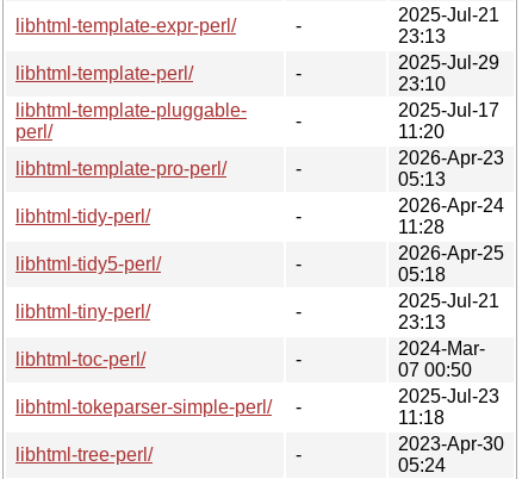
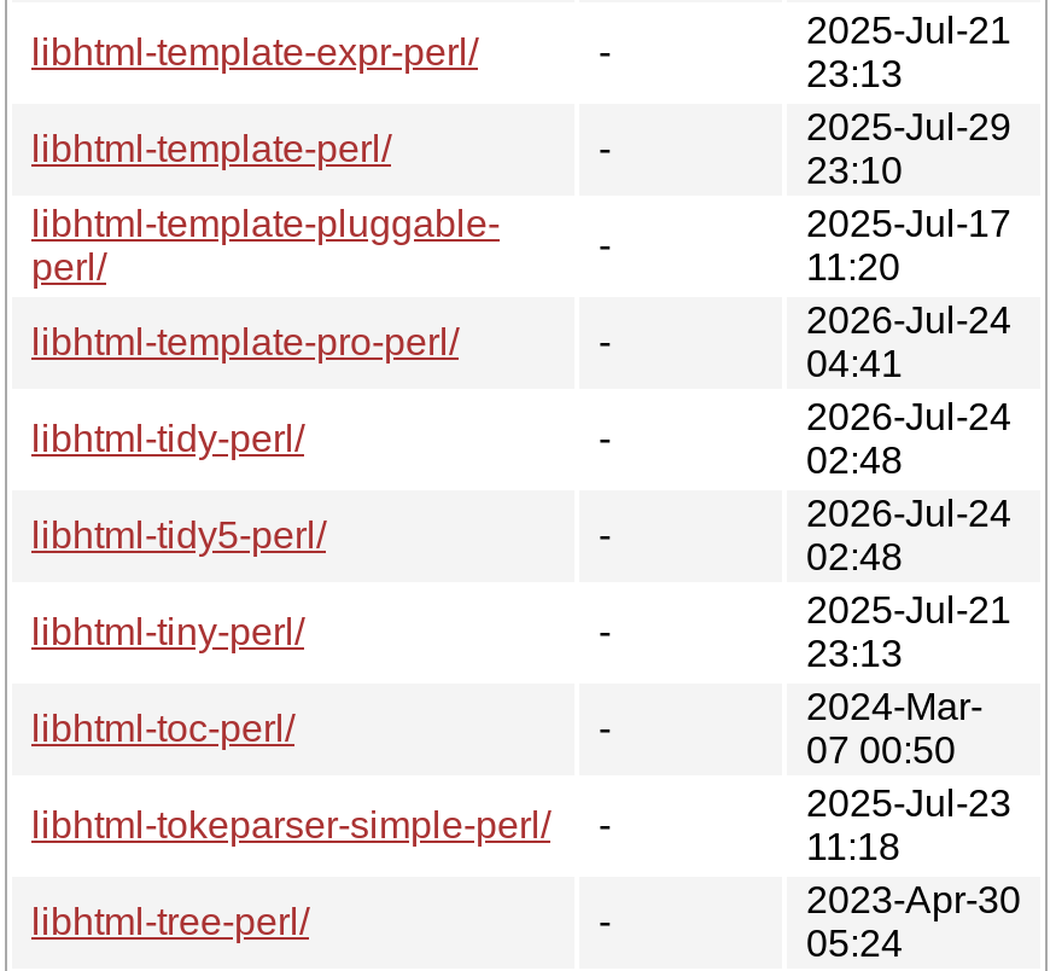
[398,148,504,189] 2026-Apr-23 | 05:13 -> [806,299,1011,384] 2026-Jul-24 | 04:41
[398,195,504,237] 2026-Apr-24 | 11:28 -> [806,396,1011,480] 2026-Jul-24 | 02:48
[398,243,504,285] 2026-Apr-25 | 05:18 -> [806,493,1011,577] 2026-Jul-24 | 02:48

